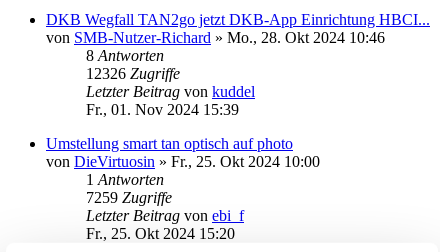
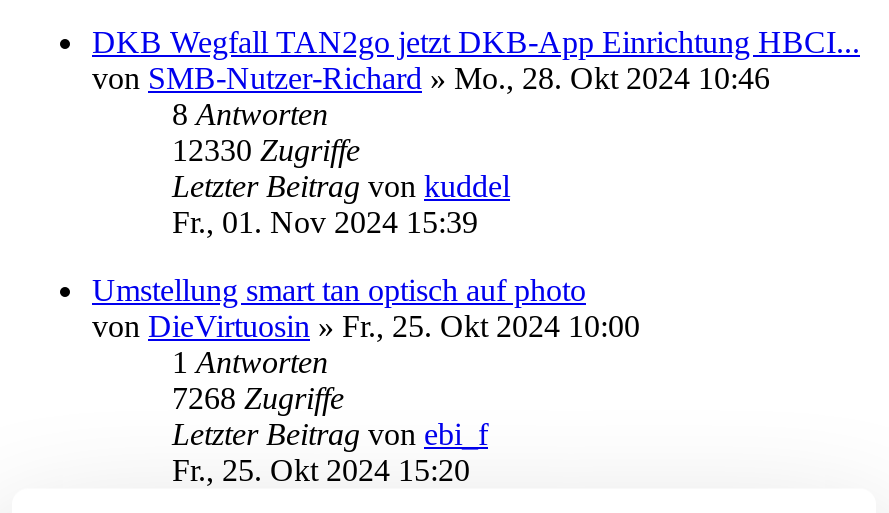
[86,65,180,82] 12326 Zugriffe -> [172,133,360,167] 12330 Zugriffe
[86,189,172,206] 7259 Zugriffe -> [172,381,344,415] 7268 Zugriffe

